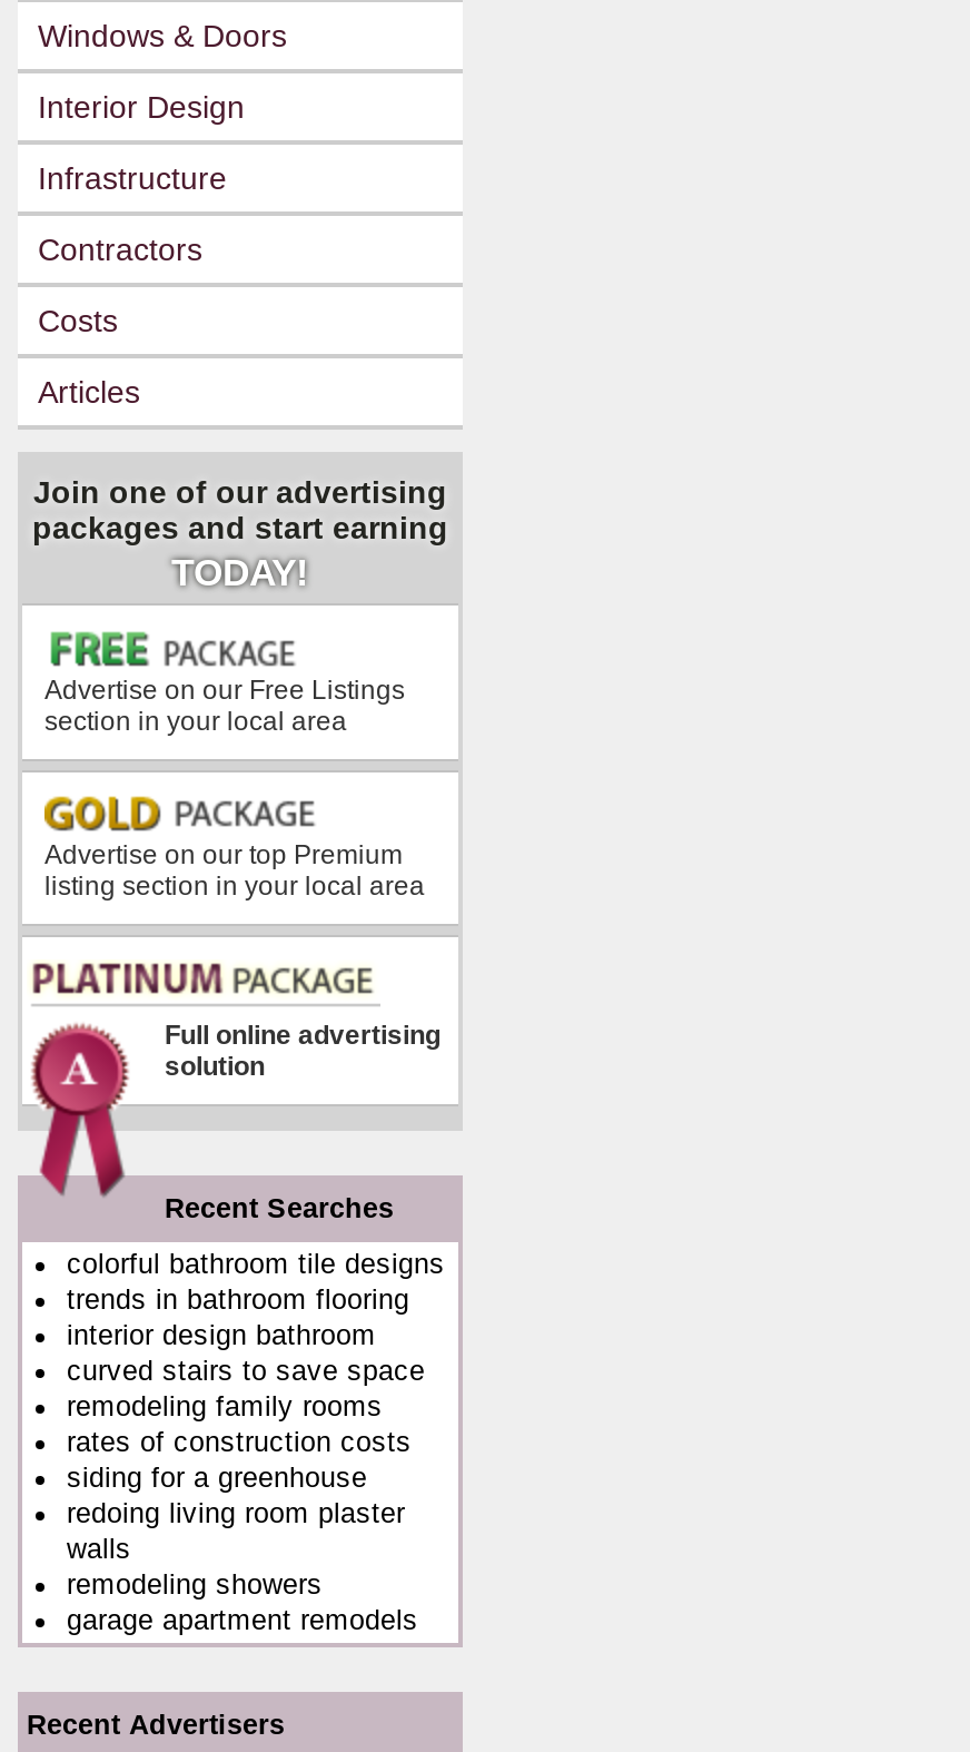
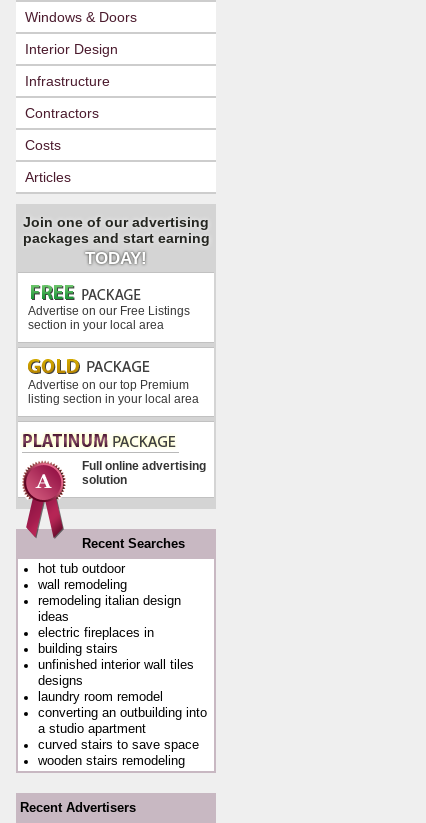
[67,1249,445,1351] colorful bathroom tile designs | trends in bathroom flooring | interior design bathroom -> [38,562,207,736] hot tub outdoor | wall remodeling | remodeling italian design | ideas | electric fireplaces in | building stairs | unfinished interior wall tiles | designs | laundry room remodel | converting an outbuilding into | a studio apartment
moved [67,1356,425,1387] -> [38,738,199,752]: curved stairs to save space
[67,1391,418,1636] remodeling family rooms | rates of construction costs | siding for a greenhouse | redoing living room plaster | walls | remodeling showers | garage apartment remodels -> [38,754,185,768] wooden stairs remodeling

